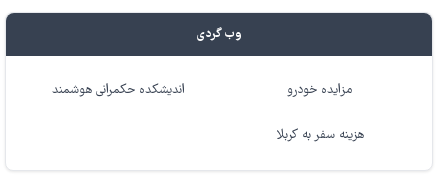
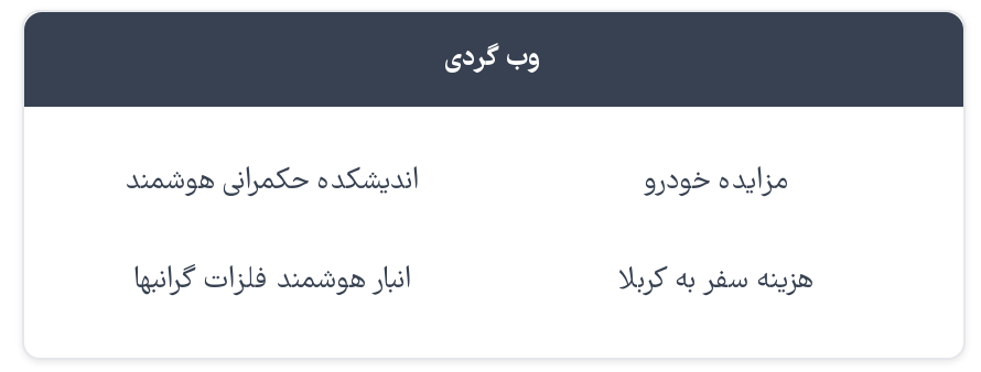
none -> [133,261,411,303] انبار هوشمند فلزات گرانبها

